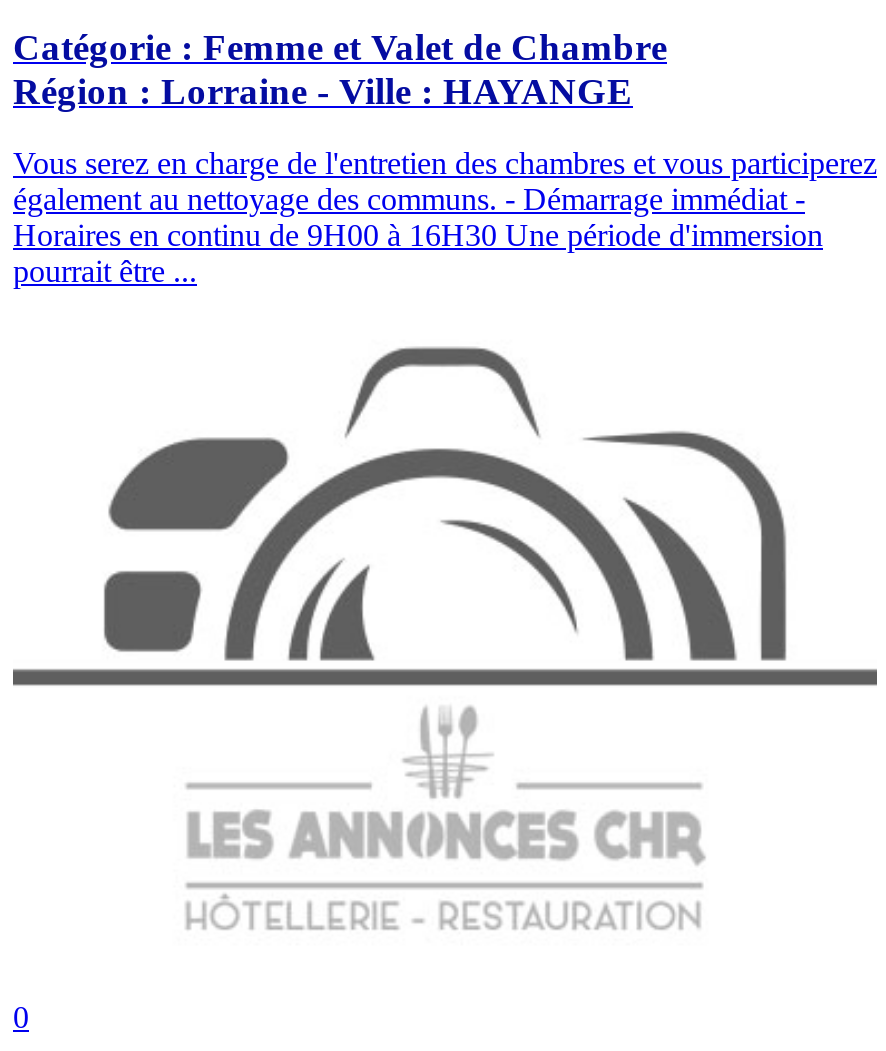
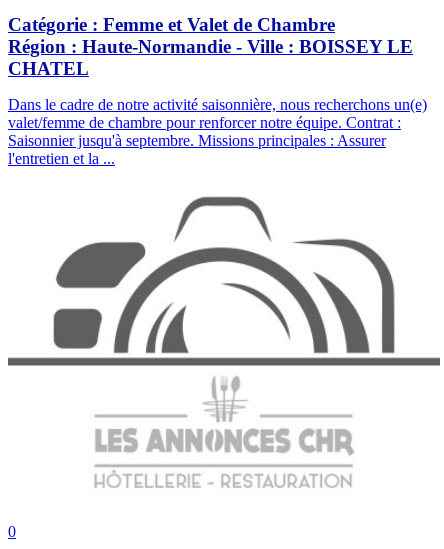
[13,71,633,113] Région : Lorraine - Ville : HAYANGE -> [8,36,413,79] Région : Haute-Normandie - Ville : BOISSEY LE | CHATEL
[13,147,877,289] Vous serez en charge de l'entretien des chambres et vous participerez | également au nettoyage des communs. - Démarrage immédiat - | Horaires en continu de 9H00 à 16H30 Une période d'immersion | pourrait être ... -> [8,96,427,167] Dans le cadre de notre activité saisonnière, nous recherchons un(e) | valet/femme de chambre pour renforcer notre équipe. Contrat : | Saisonnier jusqu'à septembre. Missions principales : Assurer | l'entretien et la ...

